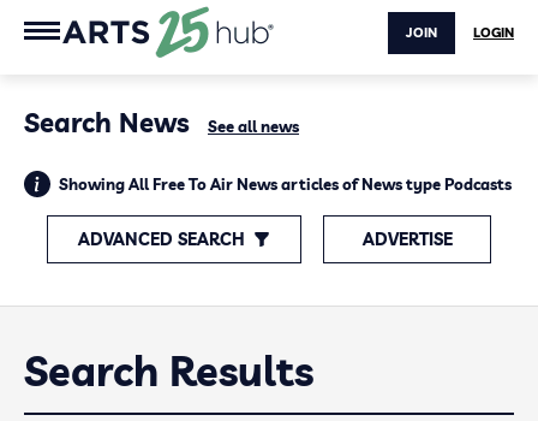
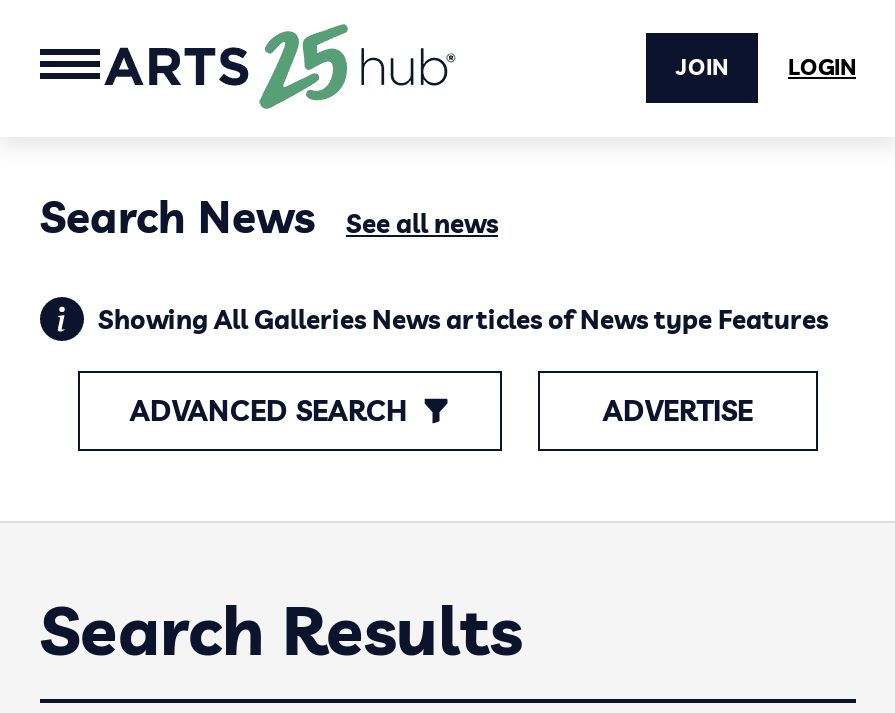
[59,174,512,194] Showing All Free To Air News articles of News type Podcasts -> [98,303,828,335] Showing All Galleries News articles of News type Features

